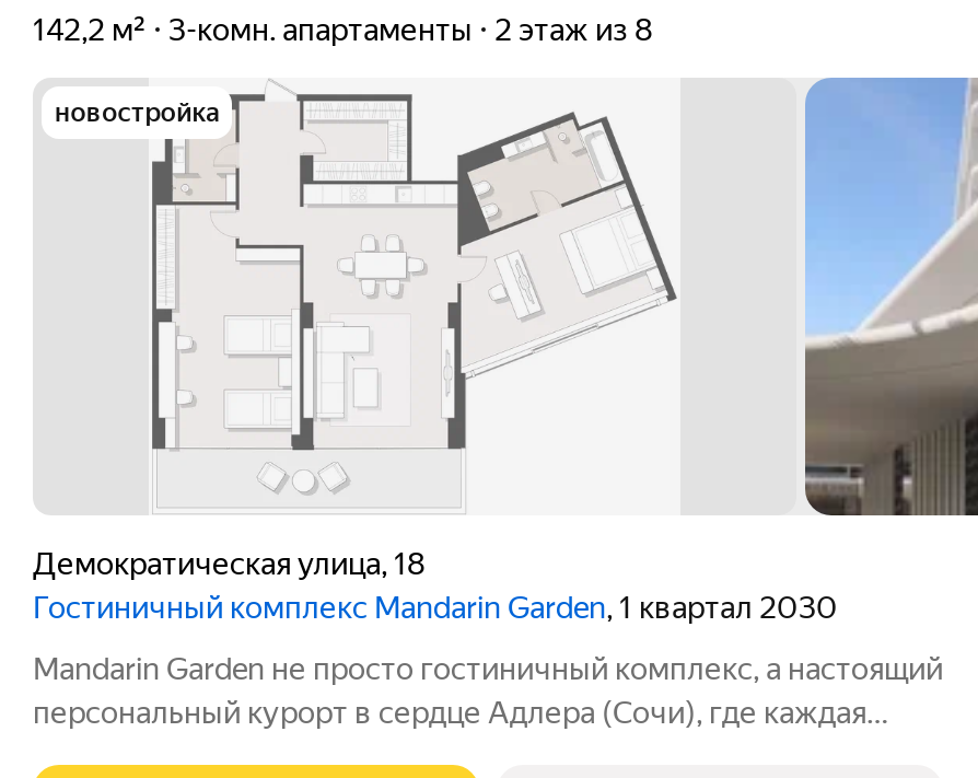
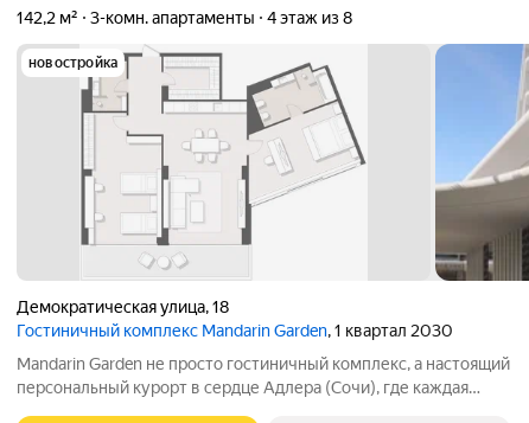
[494,12,652,47] 2 этаж из 8 -> [267,8,352,27] 4 этаж из 8

